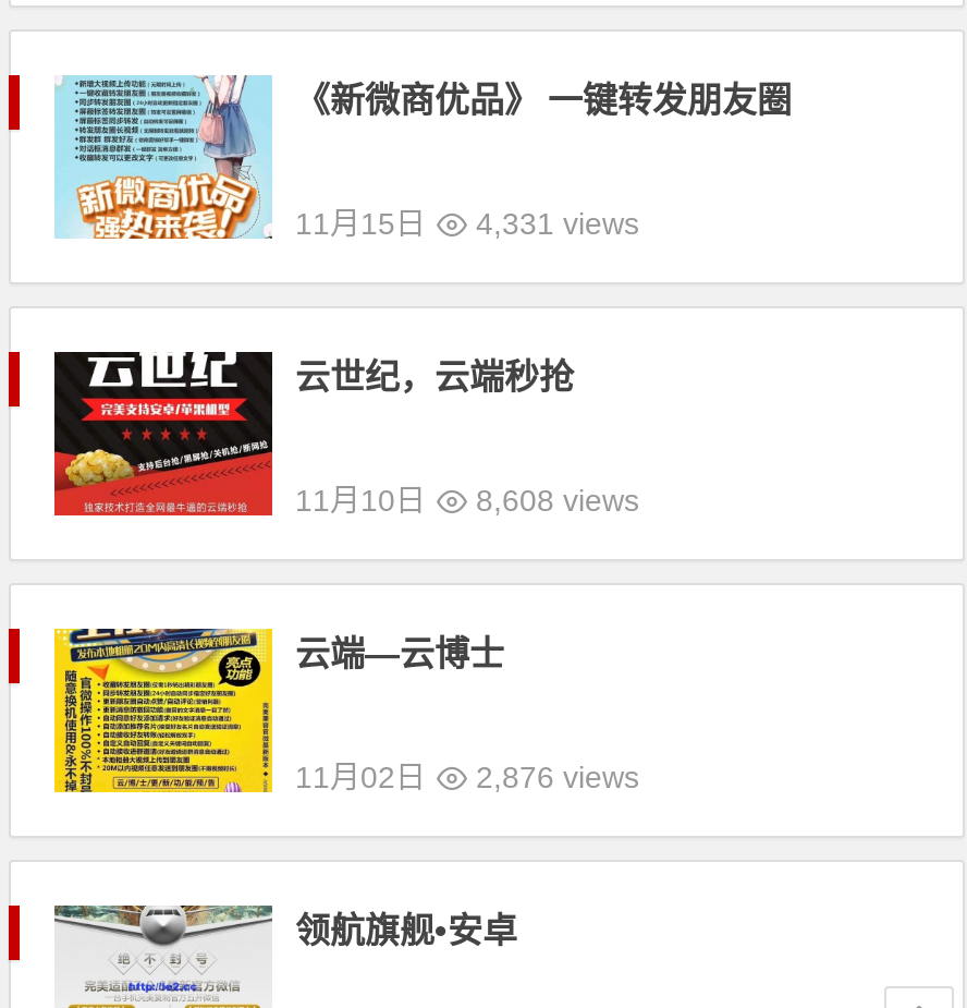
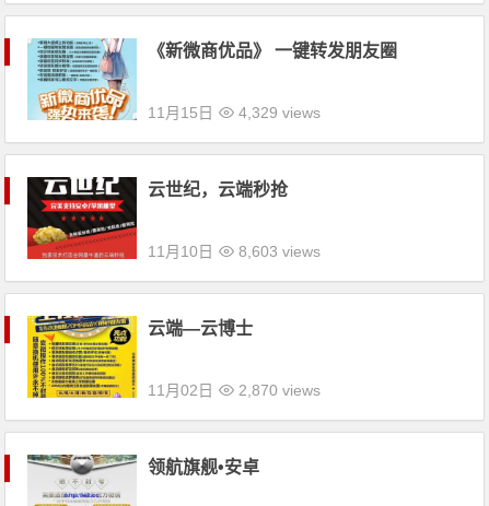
[295,206,639,241] 11月15日 4,331 views -> [148,104,321,121] 11月15日 4,329 views
[295,483,639,518] 11月10日 8,608 views -> [148,243,321,260] 11月10日 8,603 views
[295,760,639,794] 11月02日 2,876 views -> [148,381,321,399] 11月02日 2,870 views

